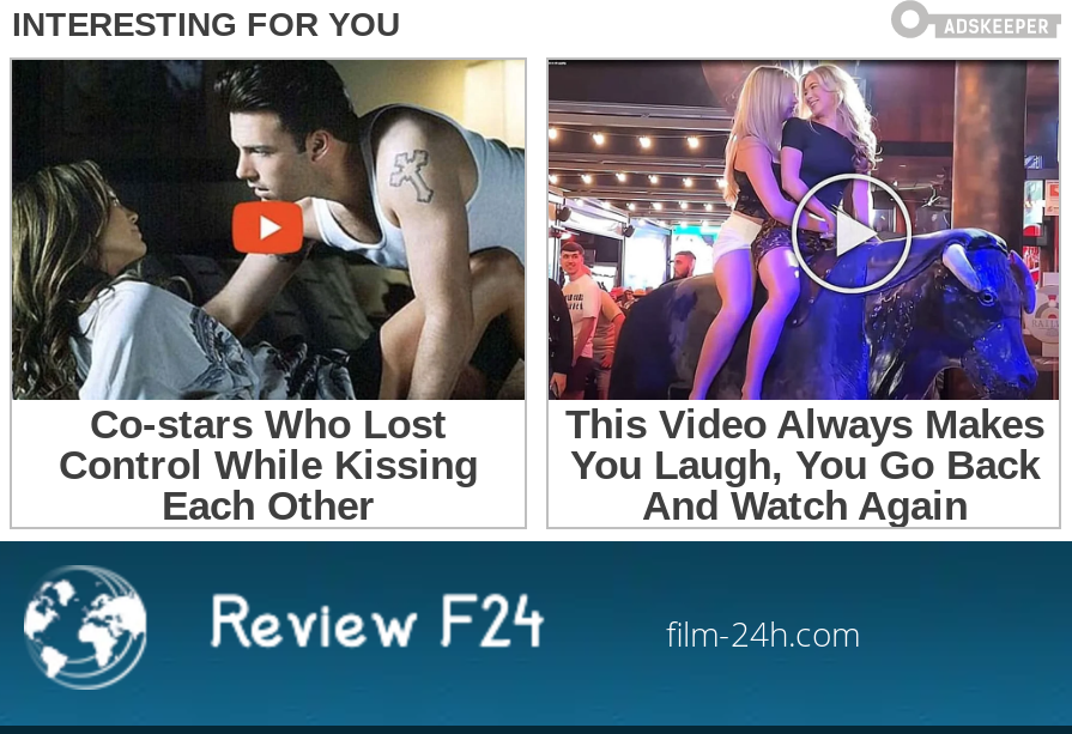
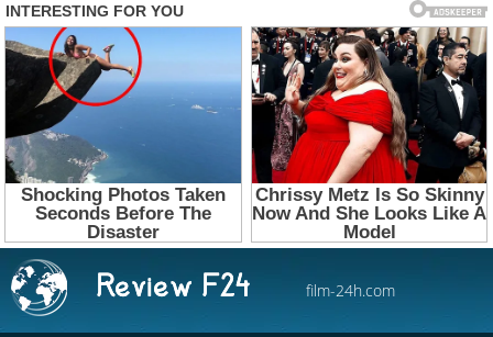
[10,57,527,522] [image] -> [4,26,242,239] [image]
[546,57,1061,529] [image] -> [251,26,487,241] [image]

